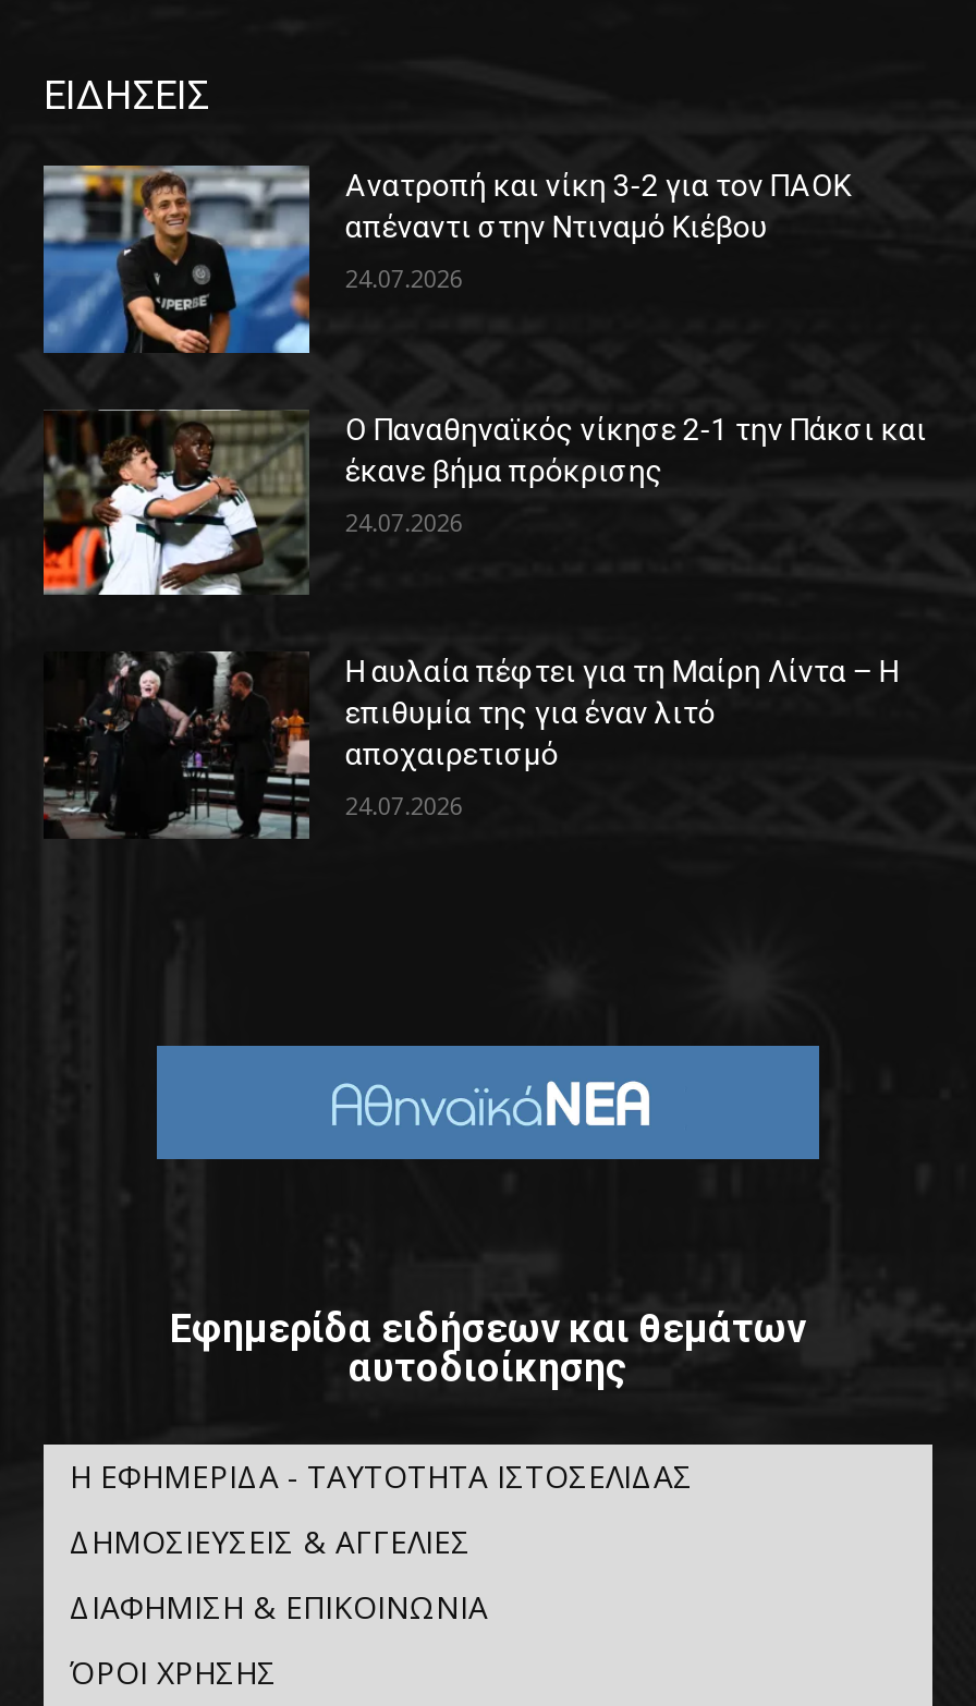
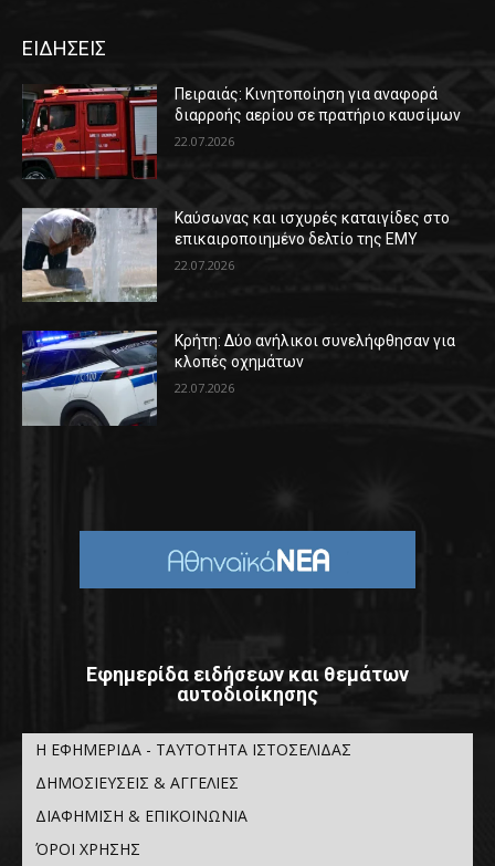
[41,163,851,355] [image] | Ανατροπή και νίκη 3-2 για τον ΠΑΟΚ | απέναντι στην Ντιναμό Κιέβου -> [21,84,461,179] [image] | Πειραιάς: Κινητοποίηση για αναφορά | διαρροής αερίου σε πρατήριο καυσίμων
[345,261,463,294] 24.07.2026 -> [175,133,235,149] 22.07.2026
[41,410,927,597] [image] | Ο Παναθηναϊκός νίκησε 2-1 την Πάκσι και | έκανε βήμα πρόκρισης -> [21,207,450,303] [image] | Καύσωνας και ισχυρές καταιγίδες στο | επικαιροποιημένο δελτίο της ΕΜΥ
[345,505,463,538] 24.07.2026 -> [175,256,235,273] 22.07.2026
[44,649,898,841] [image] | Η αυλαία πέφτει για τη Μαίρη Λίντα – Η | επιθυμία της για έναν λιτό | αποχαιρετισμό -> [21,330,456,427] [image] | Κρήτη: Δύο ανήλικοι συνελήφθησαν για | κλοπές οχημάτων
[345,789,463,822] 24.07.2026 -> [175,380,235,396] 22.07.2026

